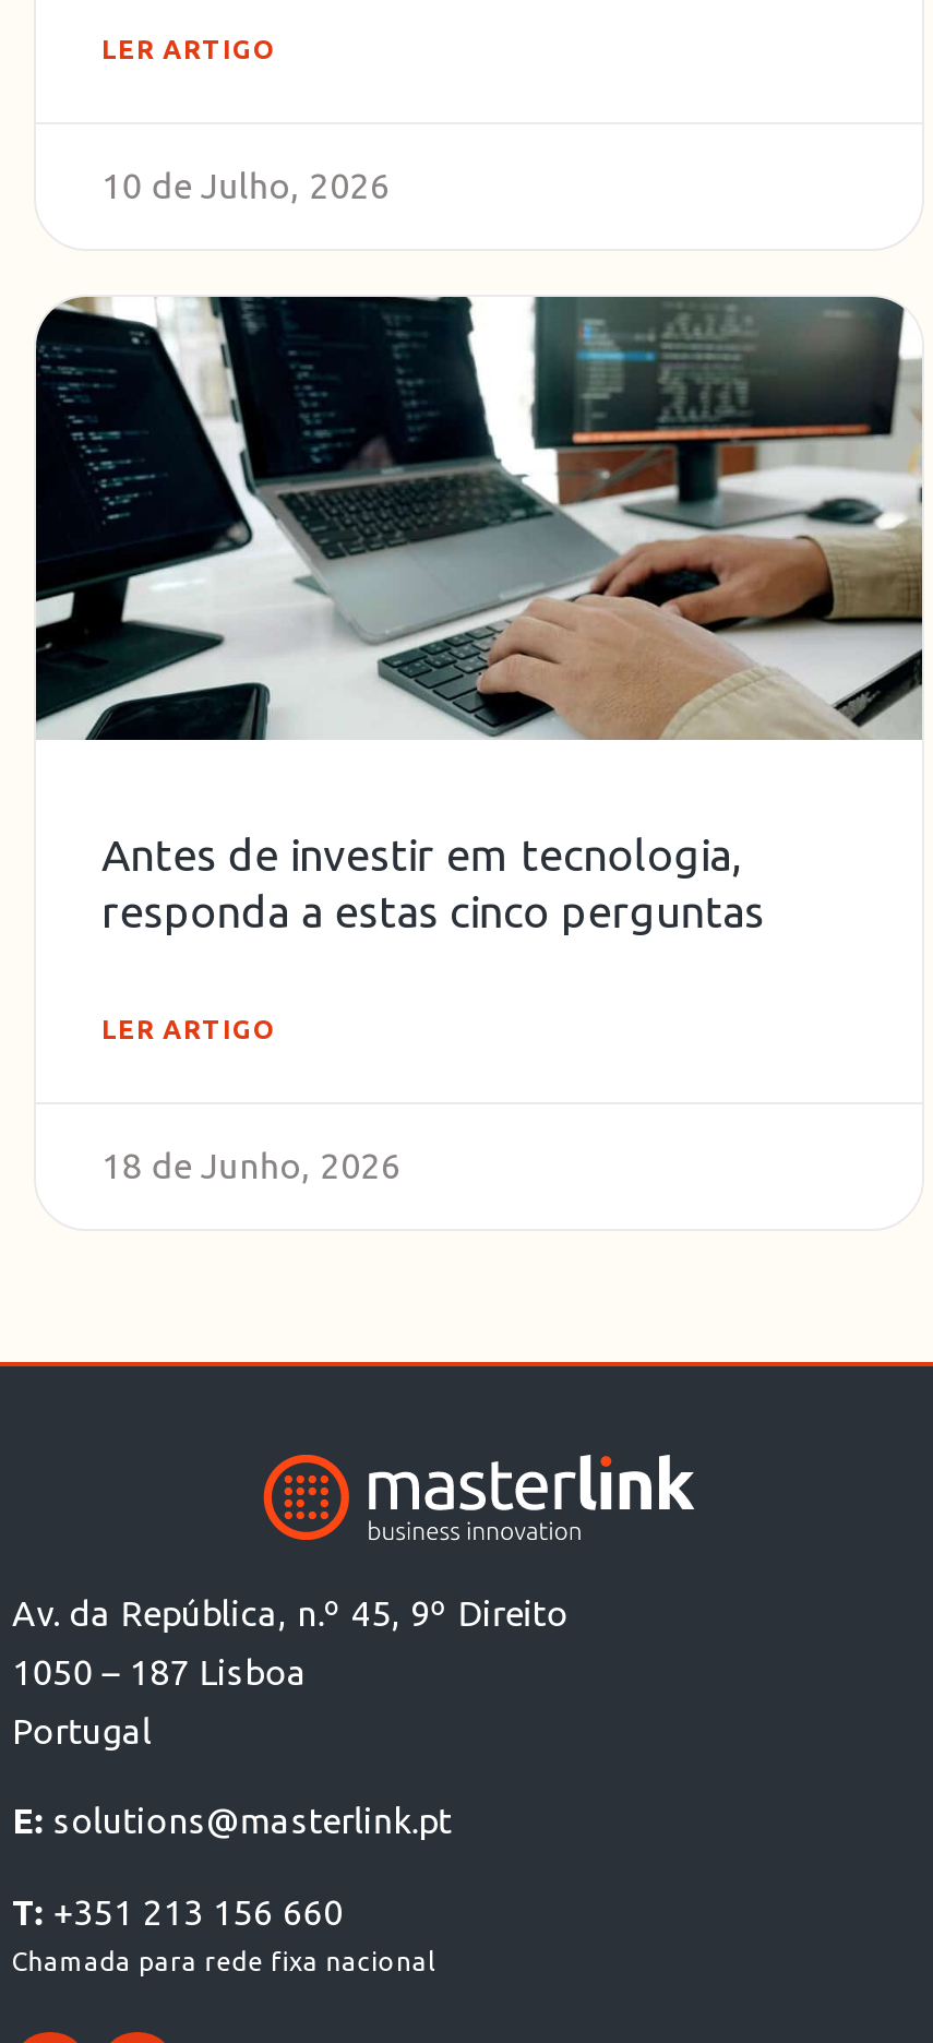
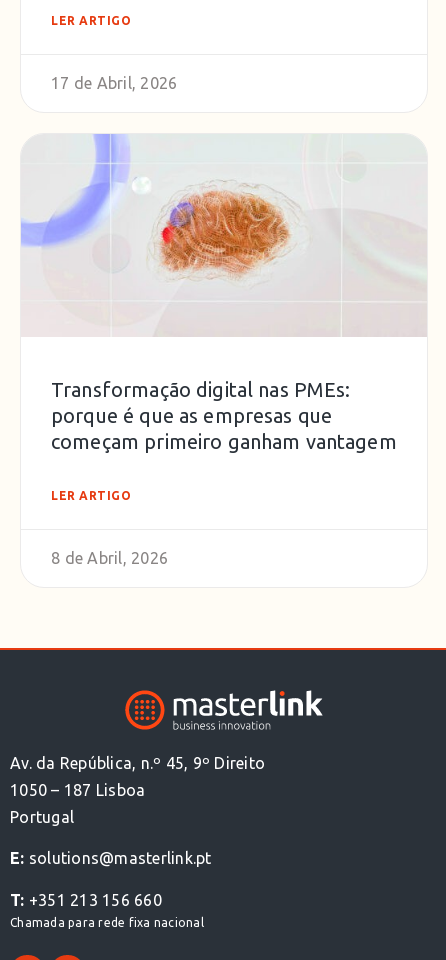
[101,165,390,205] 10 de Julho, 2026 -> [51,74,177,92] 17 de Abril, 2026
[34,295,924,742] [image] -> [21,134,427,337] [image]
[101,829,765,936] Antes de investir em tecnologia, | responda a estas cinco perguntas -> [51,378,397,453] Transformação digital nas PMEs: | porque é que as empresas que | começam primeiro ganham vantagem
[101,1145,401,1185] 18 de Junho, 2026 -> [51,549,168,567] 8 de Abril, 2026

